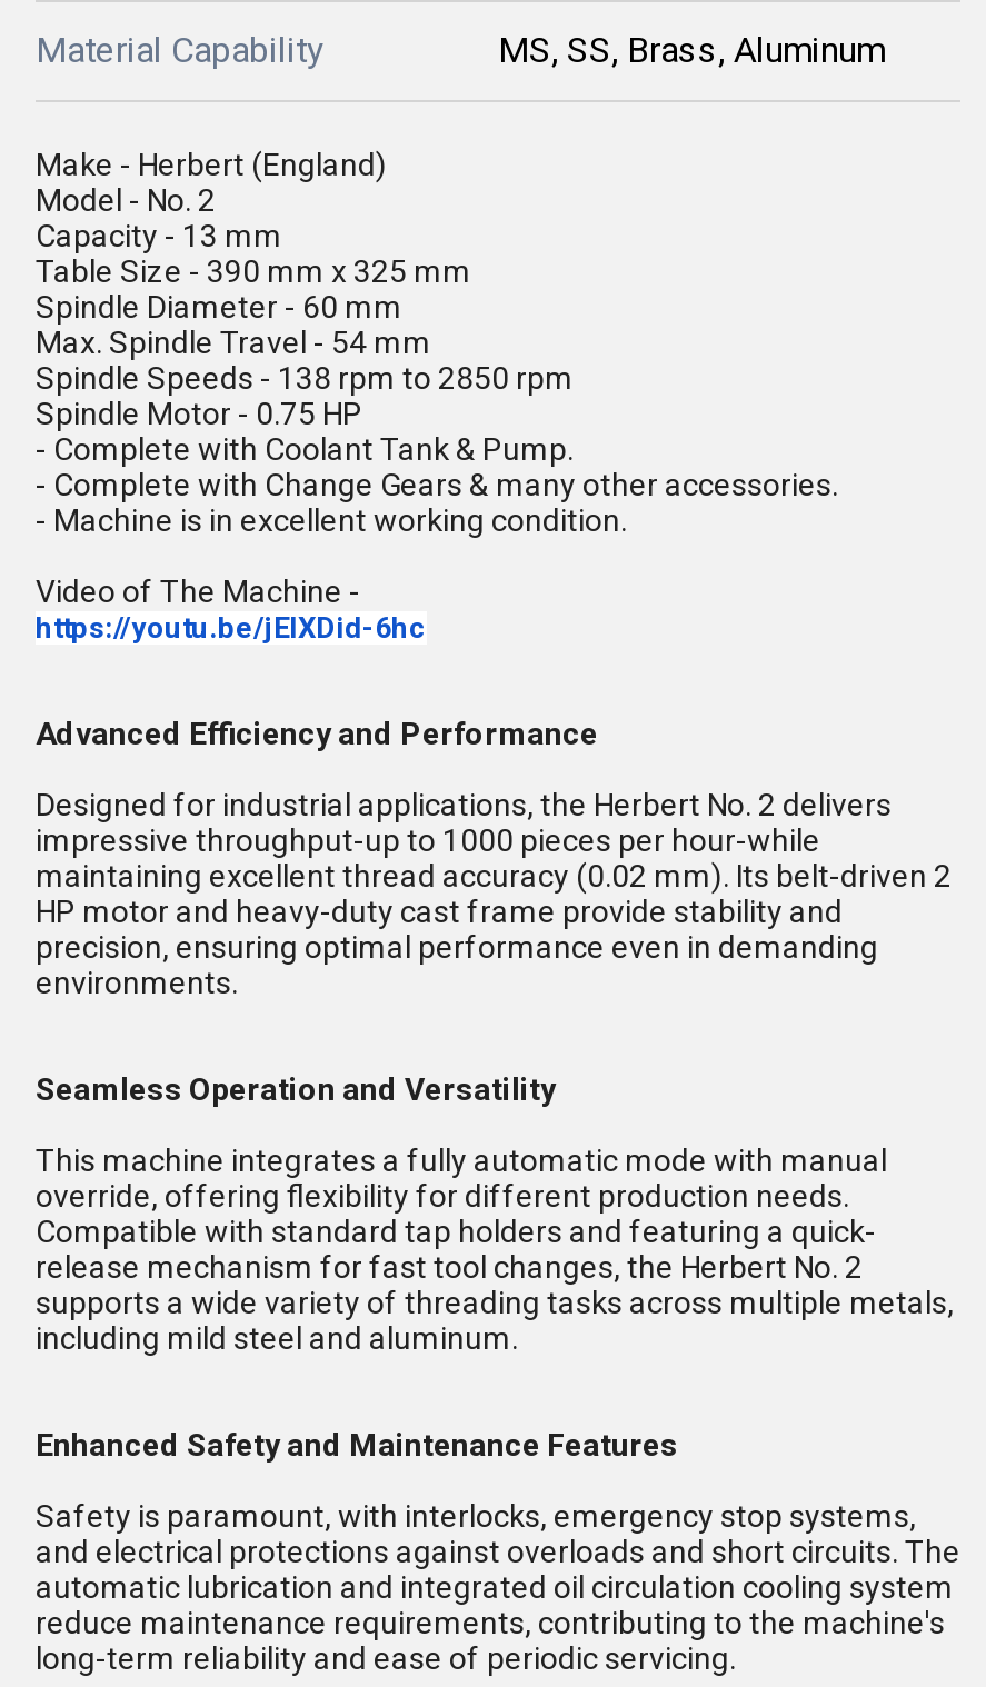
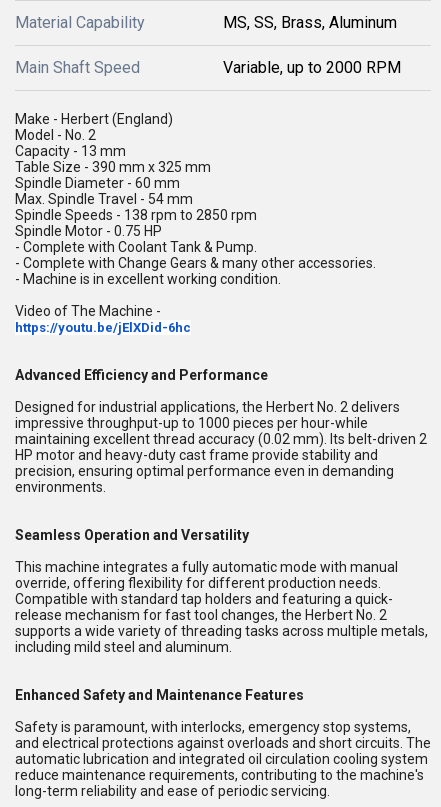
none -> [15,58,401,77] Main Shaft Speed | Variable, up to 2000 RPM

